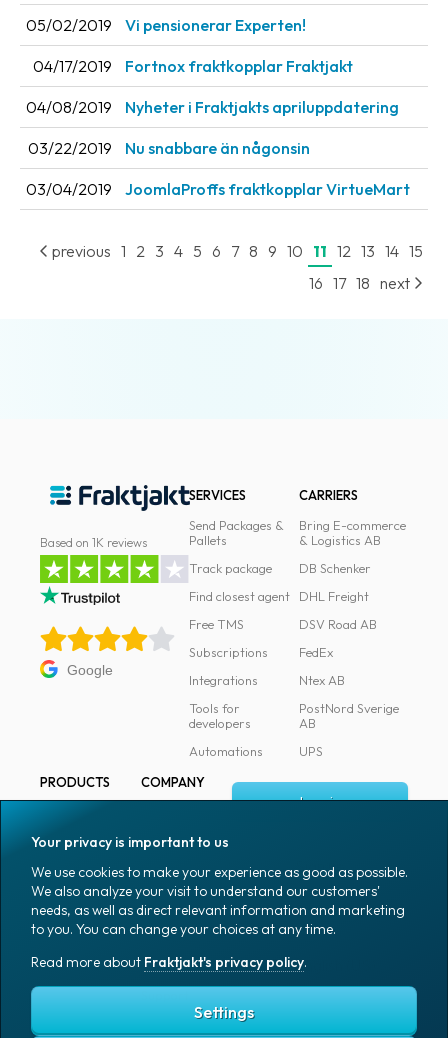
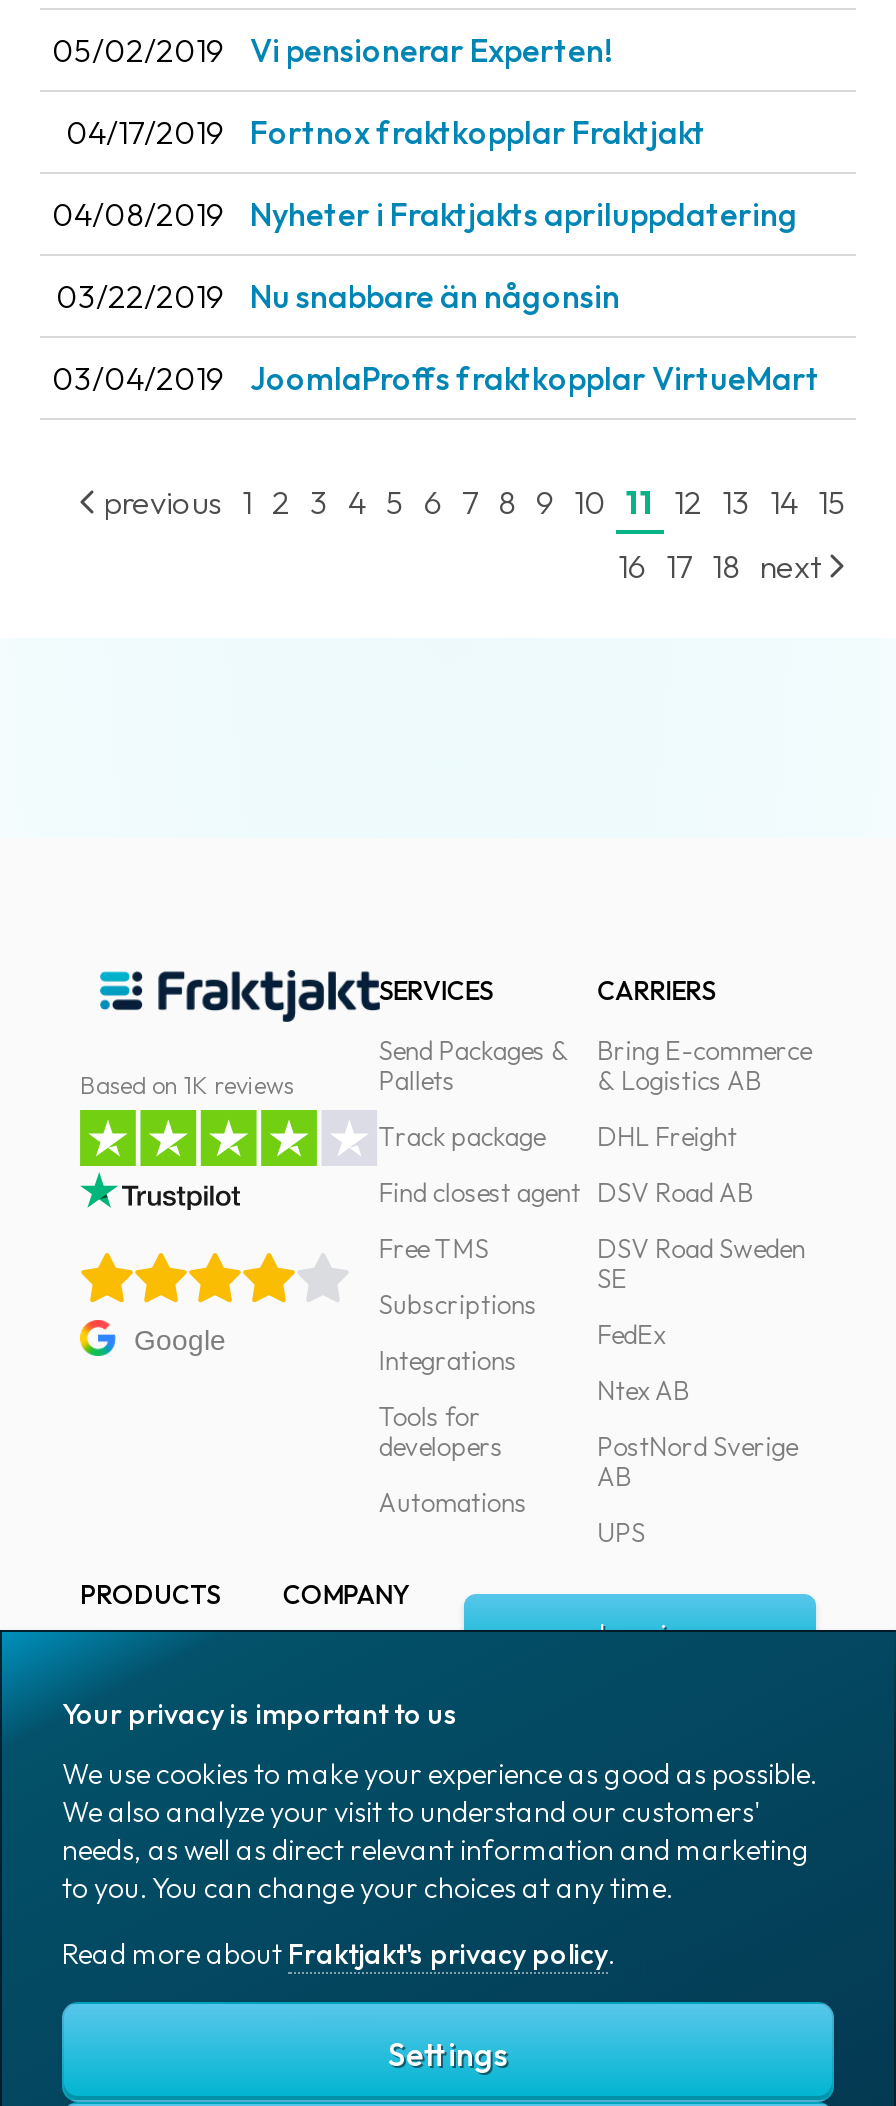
[299,560,371,576] DB Schenker -> none
moved [299,588,377,632] -> [597,1120,753,1208]: DHL Freight | DSV Road AB
none -> [597,1232,805,1294] DSV Road Sweden | SE

